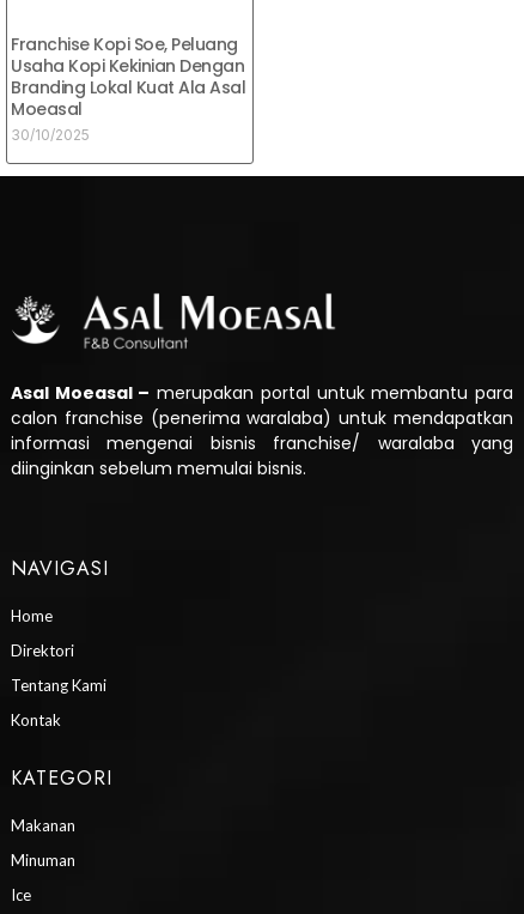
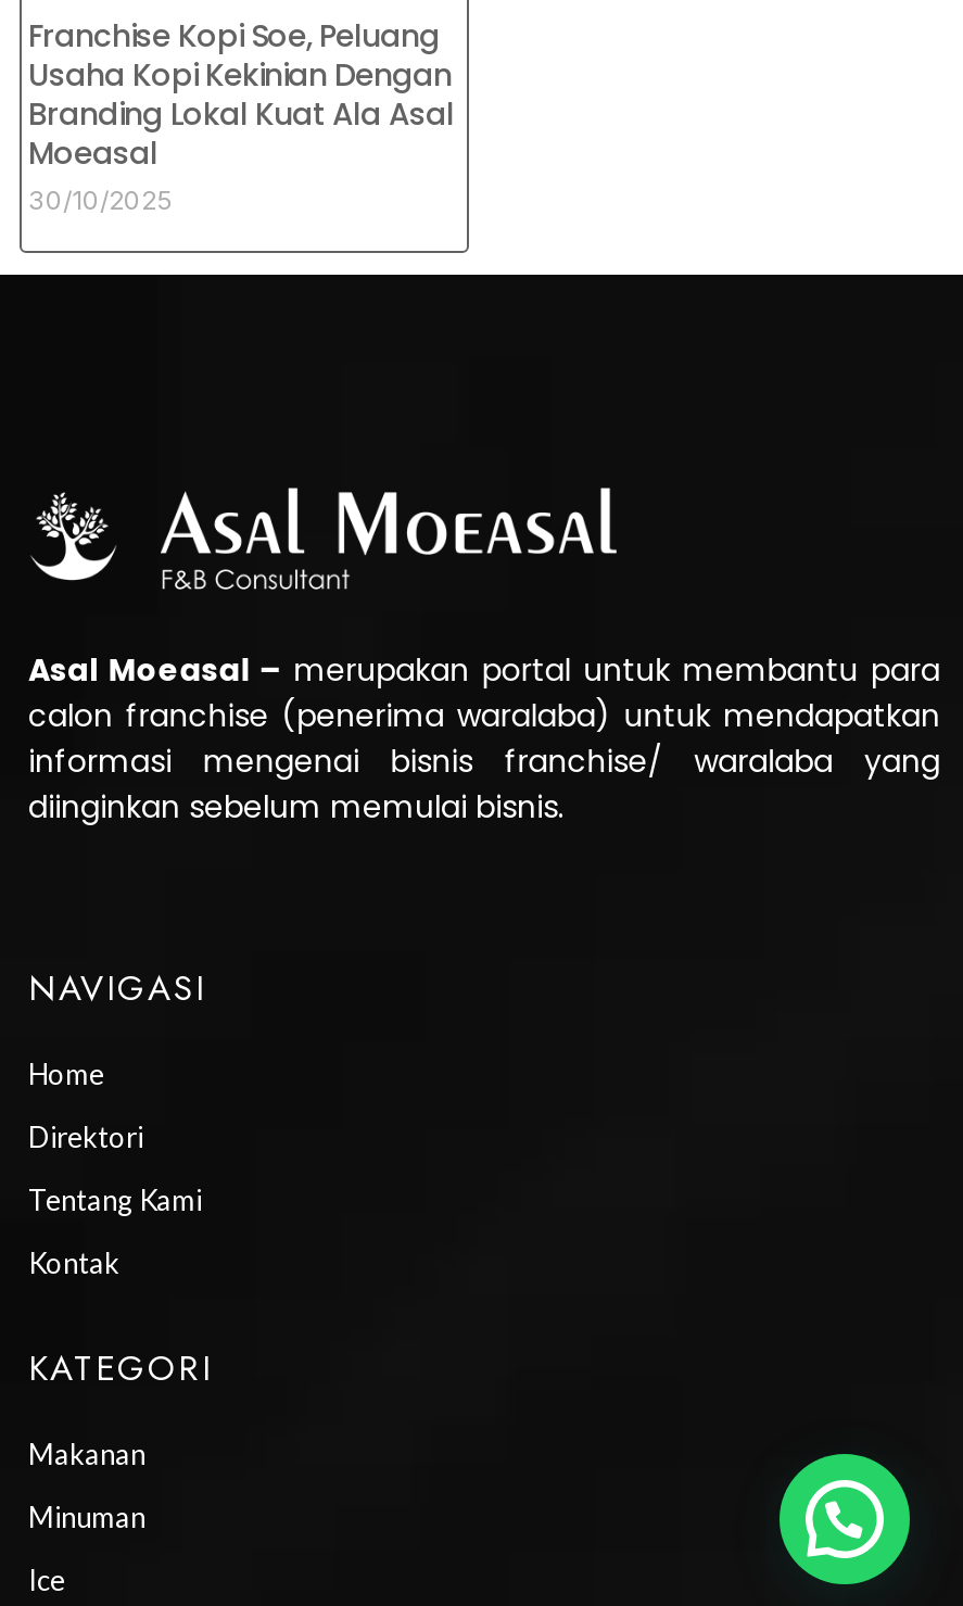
none -> [777,1452,912,1586] [image]

